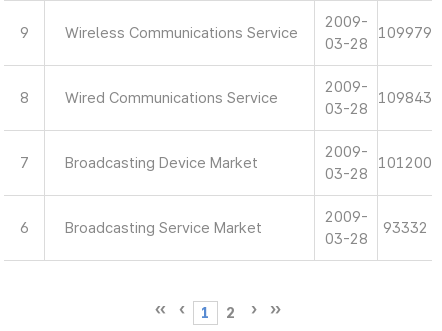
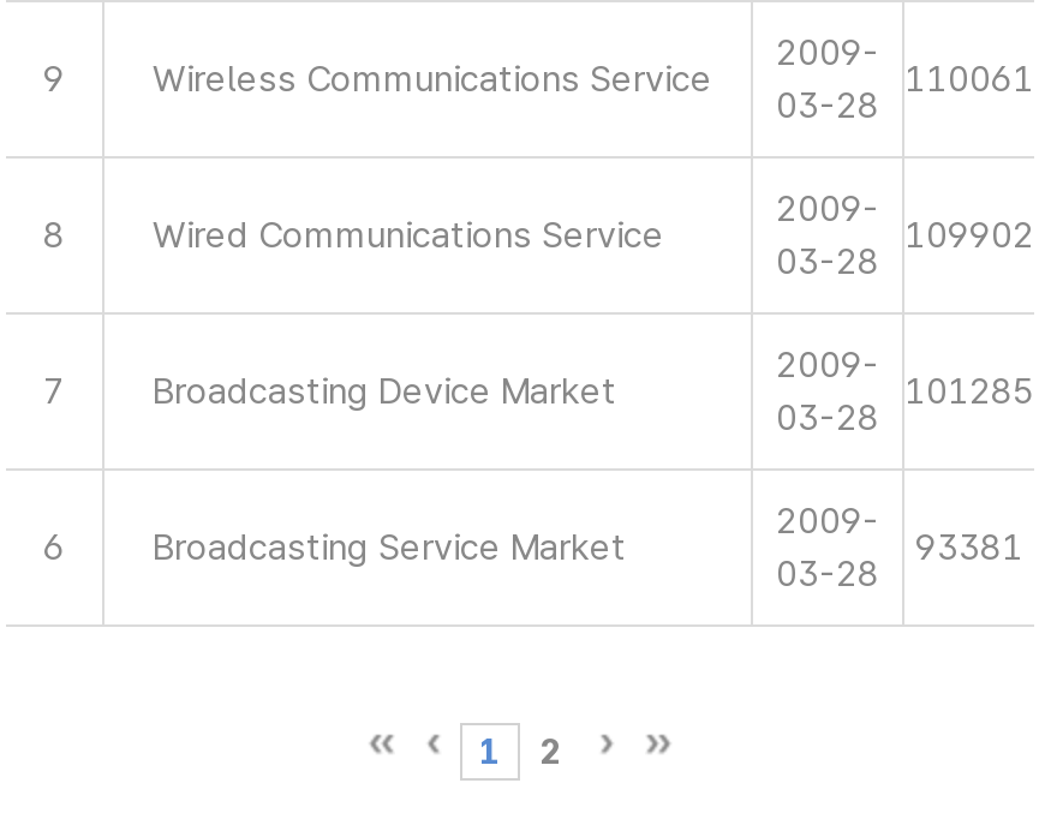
[378,24,432,42] 109979 -> [904,58,1034,101] 110061
[378,89,432,107] 109843 -> [904,214,1034,257] 109902
[378,154,432,172] 101200 -> [904,370,1034,413] 101285
[382,219,427,237] 93332 -> [915,526,1023,569] 93381

